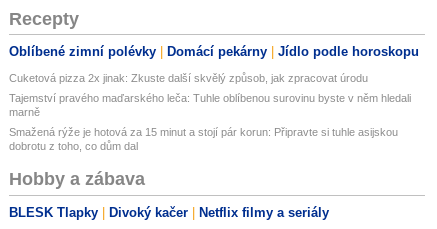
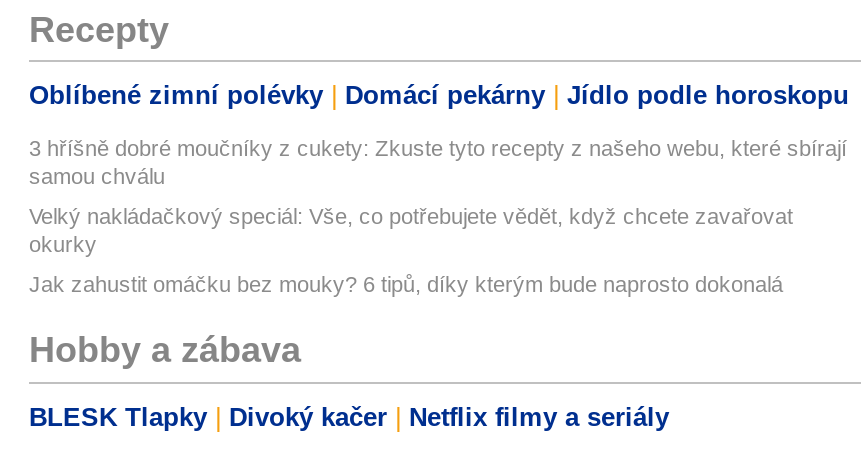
[9,72,368,84] Cuketová pizza 2x jinak: Zkuste další skvělý způsob, jak zpracovat úrodu -> [29,136,847,188] 3 hříšně dobré moučníky z cukety: Zkuste tyto recepty z našeho webu, které sbírají | samou chválu
[9,92,411,118] Tajemství pravého maďarského leča: Tuhle oblíbenou surovinu byste v něm hledali | marně -> [29,204,793,256] Velký nakládačkový speciál: Vše, co potřebujete vědět, když chcete zavařovat | okurky
[9,126,398,152] Smažená rýže je hotová za 15 minut a stojí pár korun: Připravte si tuhle asijskou | dobrotu z toho, co dům dal -> [29,272,783,296] Jak zahustit omáčku bez mouky? 6 tipů, díky kterým bude naprosto dokonalá

